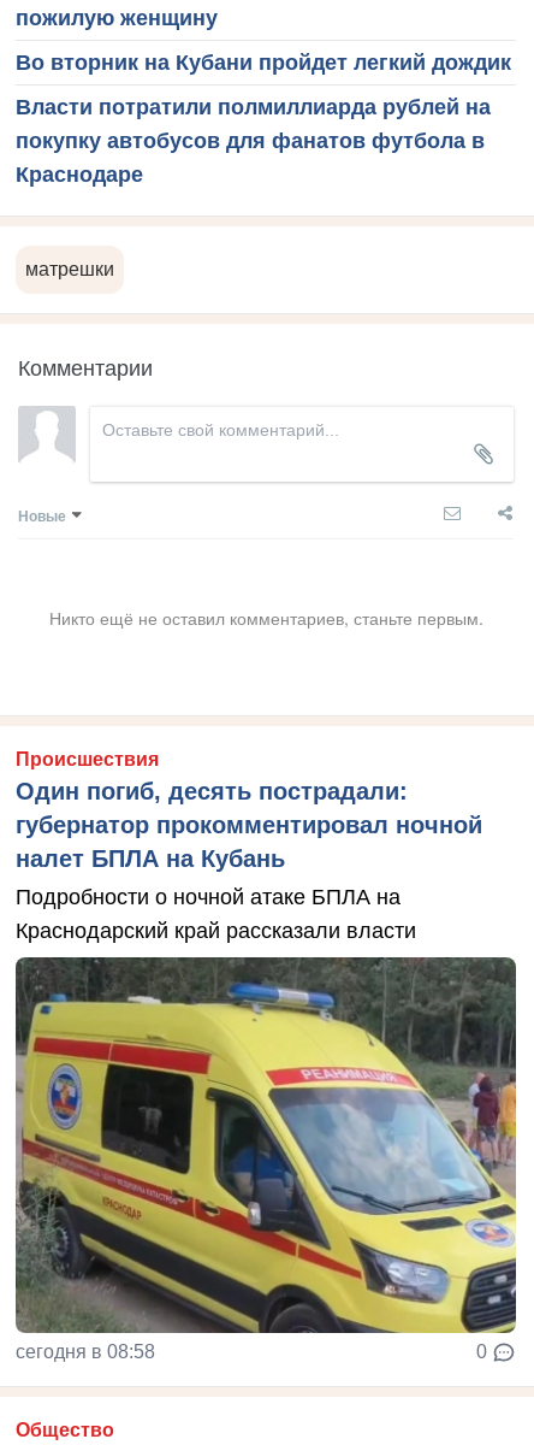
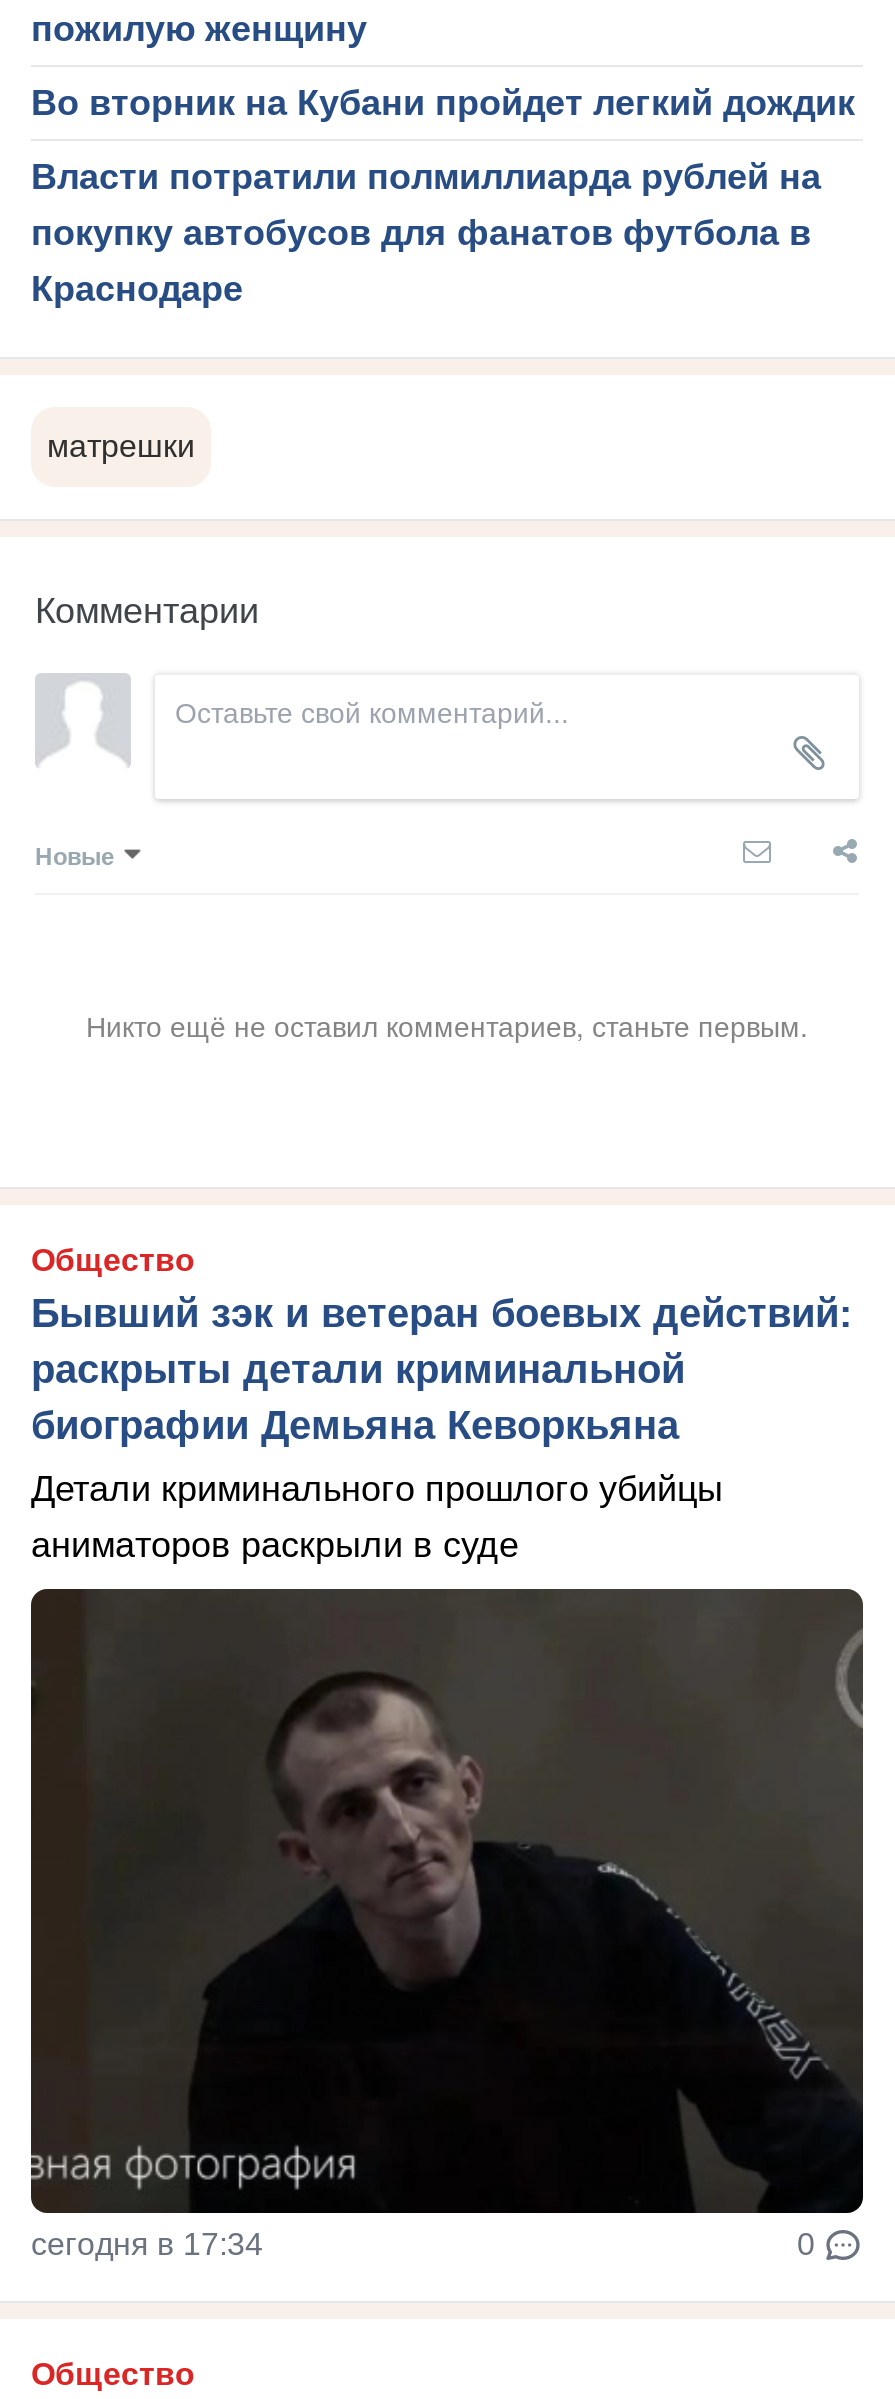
[16,749,482,872] Происшествия | Один погиб, десять пострадали: | губернатор прокомментировал ночной | налет БПЛА на Кубань -> [31,1243,853,1447] Общество | Бывший зэк и ветеран боевых действий: | раскрыты детали криминальной | биографии Демьяна Кеворкьяна
[16,885,416,943] Подробности о ночной атаке БПЛА на | Краснодарский край рассказали власти -> [31,1469,723,1565] Детали криминального прошлого убийцы | аниматоров раскрыли в суде
[14,957,517,1362] [image] | сегодня в 08:58 -> [31,1591,865,2261] [image] | сегодня в 17:34

